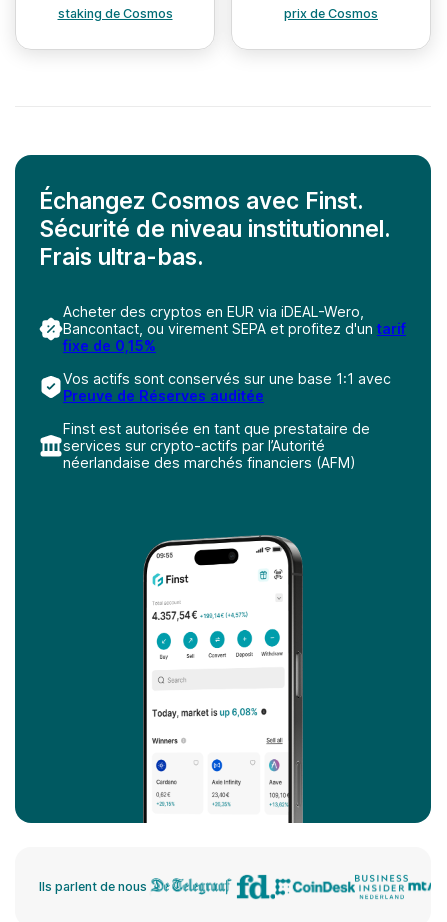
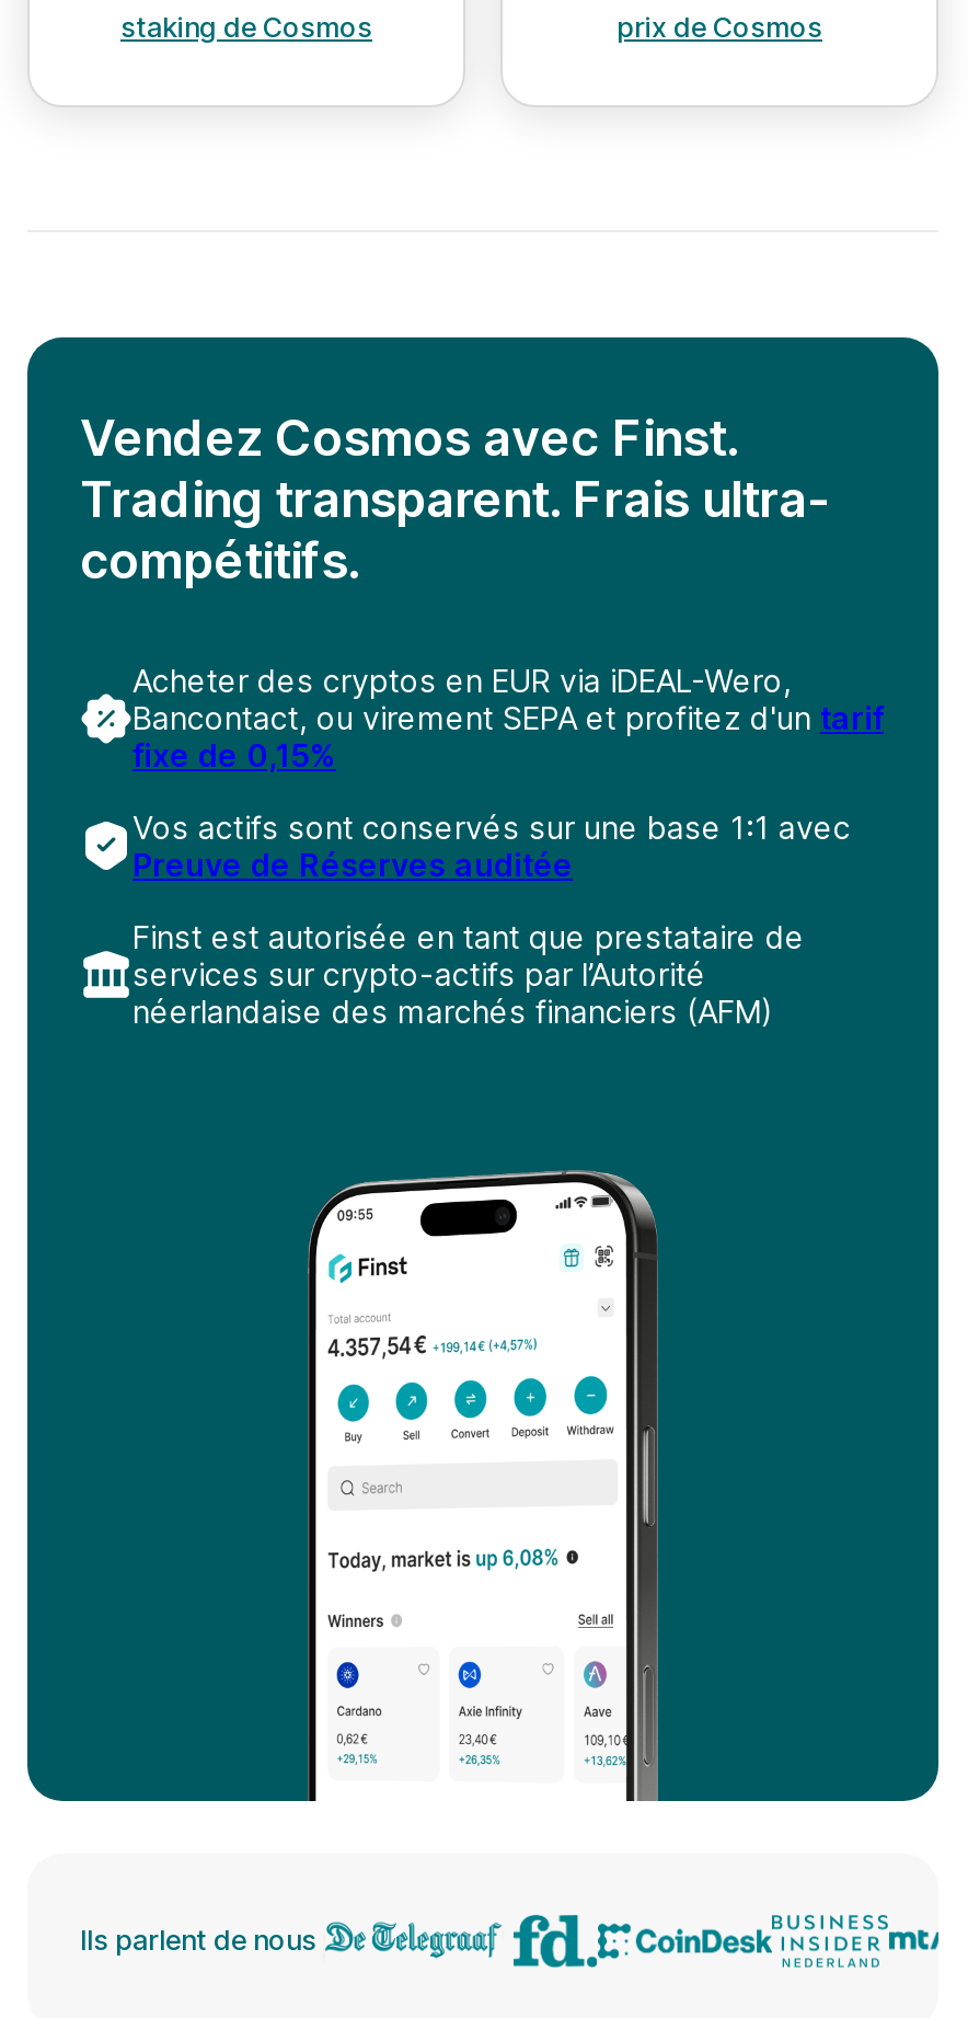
[39,187,389,270] Échangez Cosmos avec Finst. | Sécurité de niveau institutionnel. | Frais ultra-bas. -> [80,408,831,589] Vendez Cosmos avec Finst. | Trading transparent. Frais ultra- | compétitifs.

